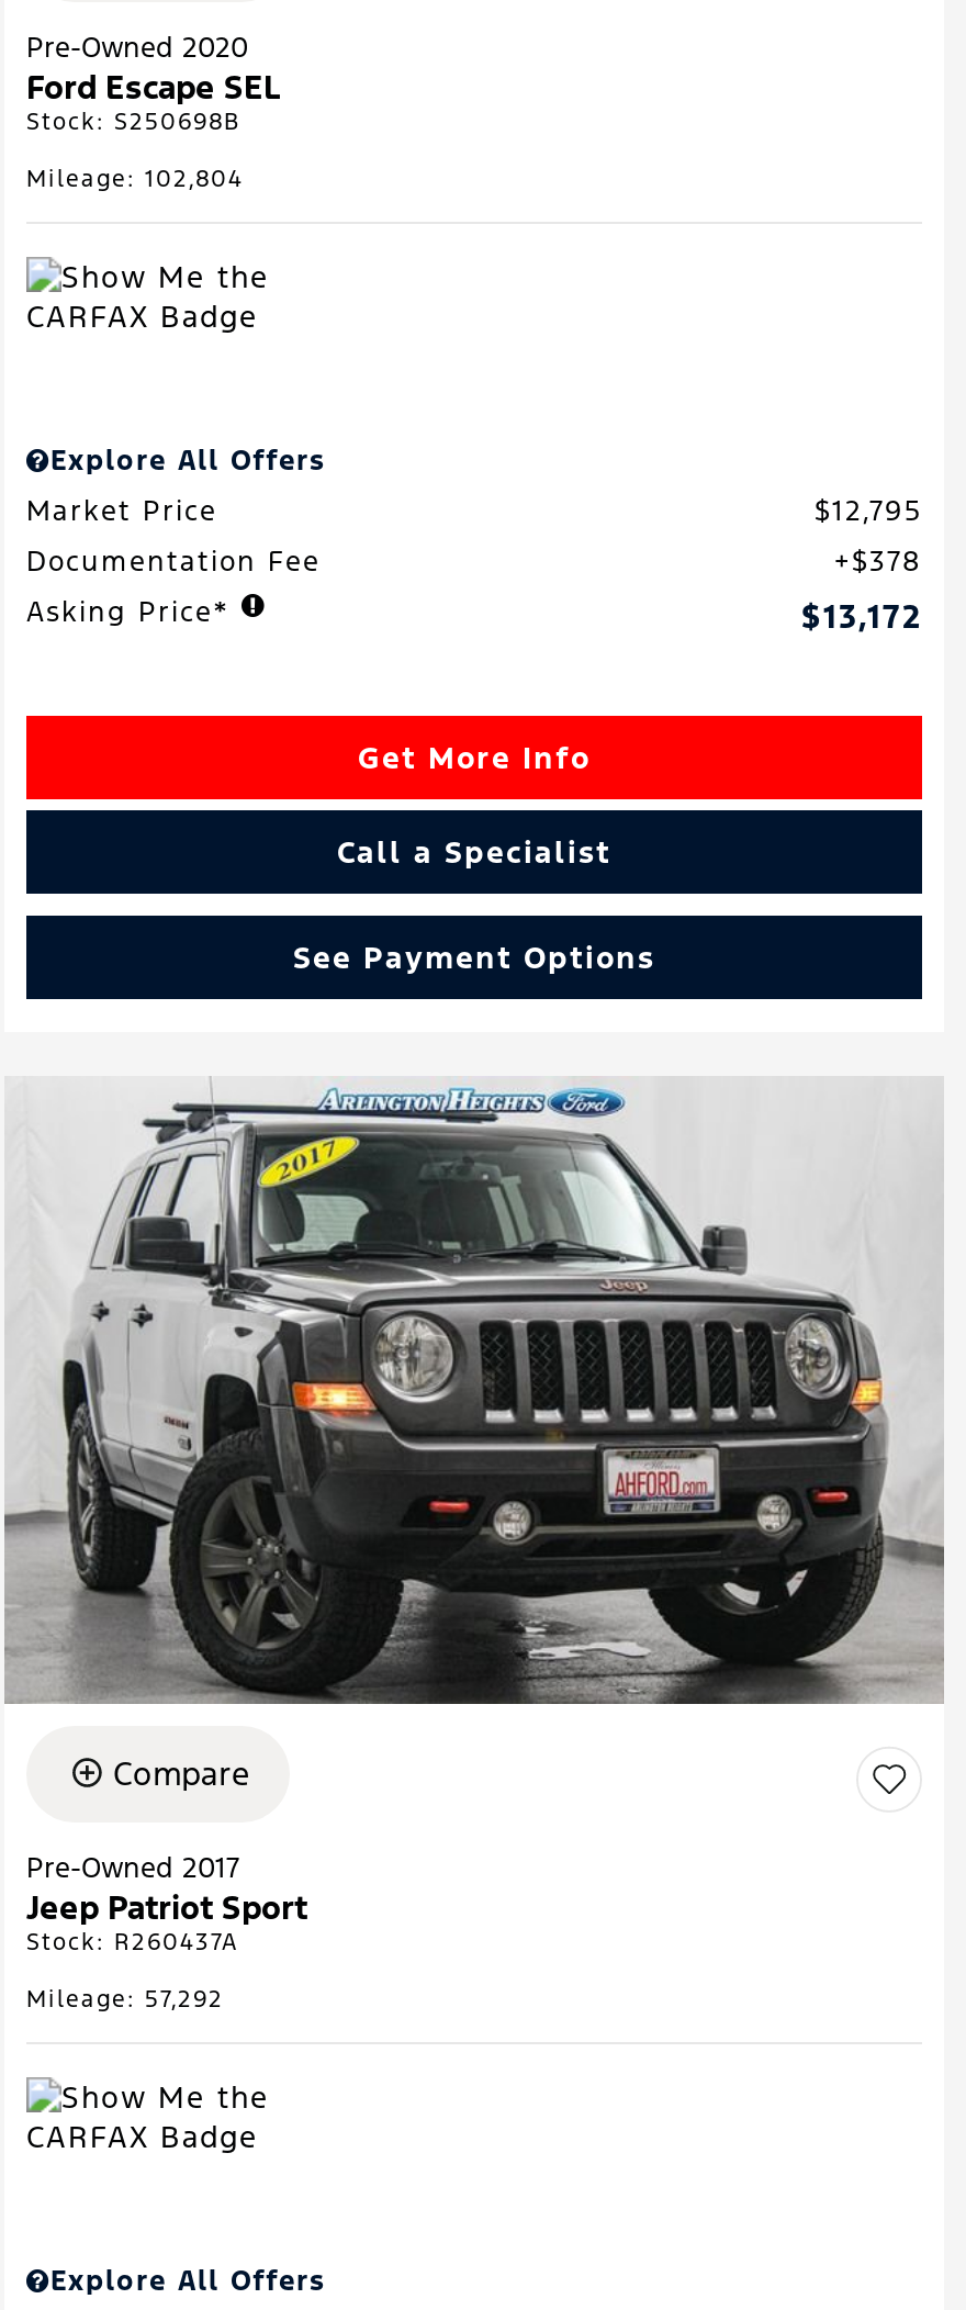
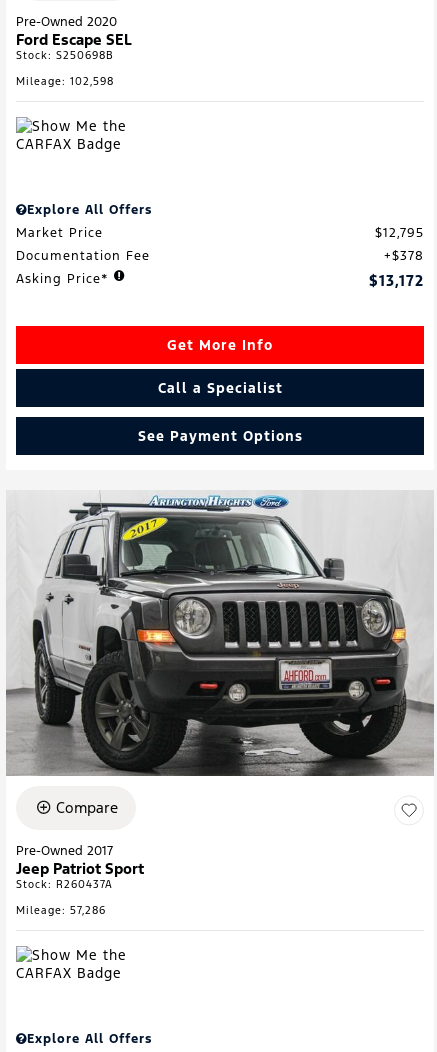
[26,165,244,194] Mileage: 102,804 -> [16,75,114,88] Mileage: 102,598
[26,1985,224,2013] Mileage: 57,292 -> [16,904,106,917] Mileage: 57,286

